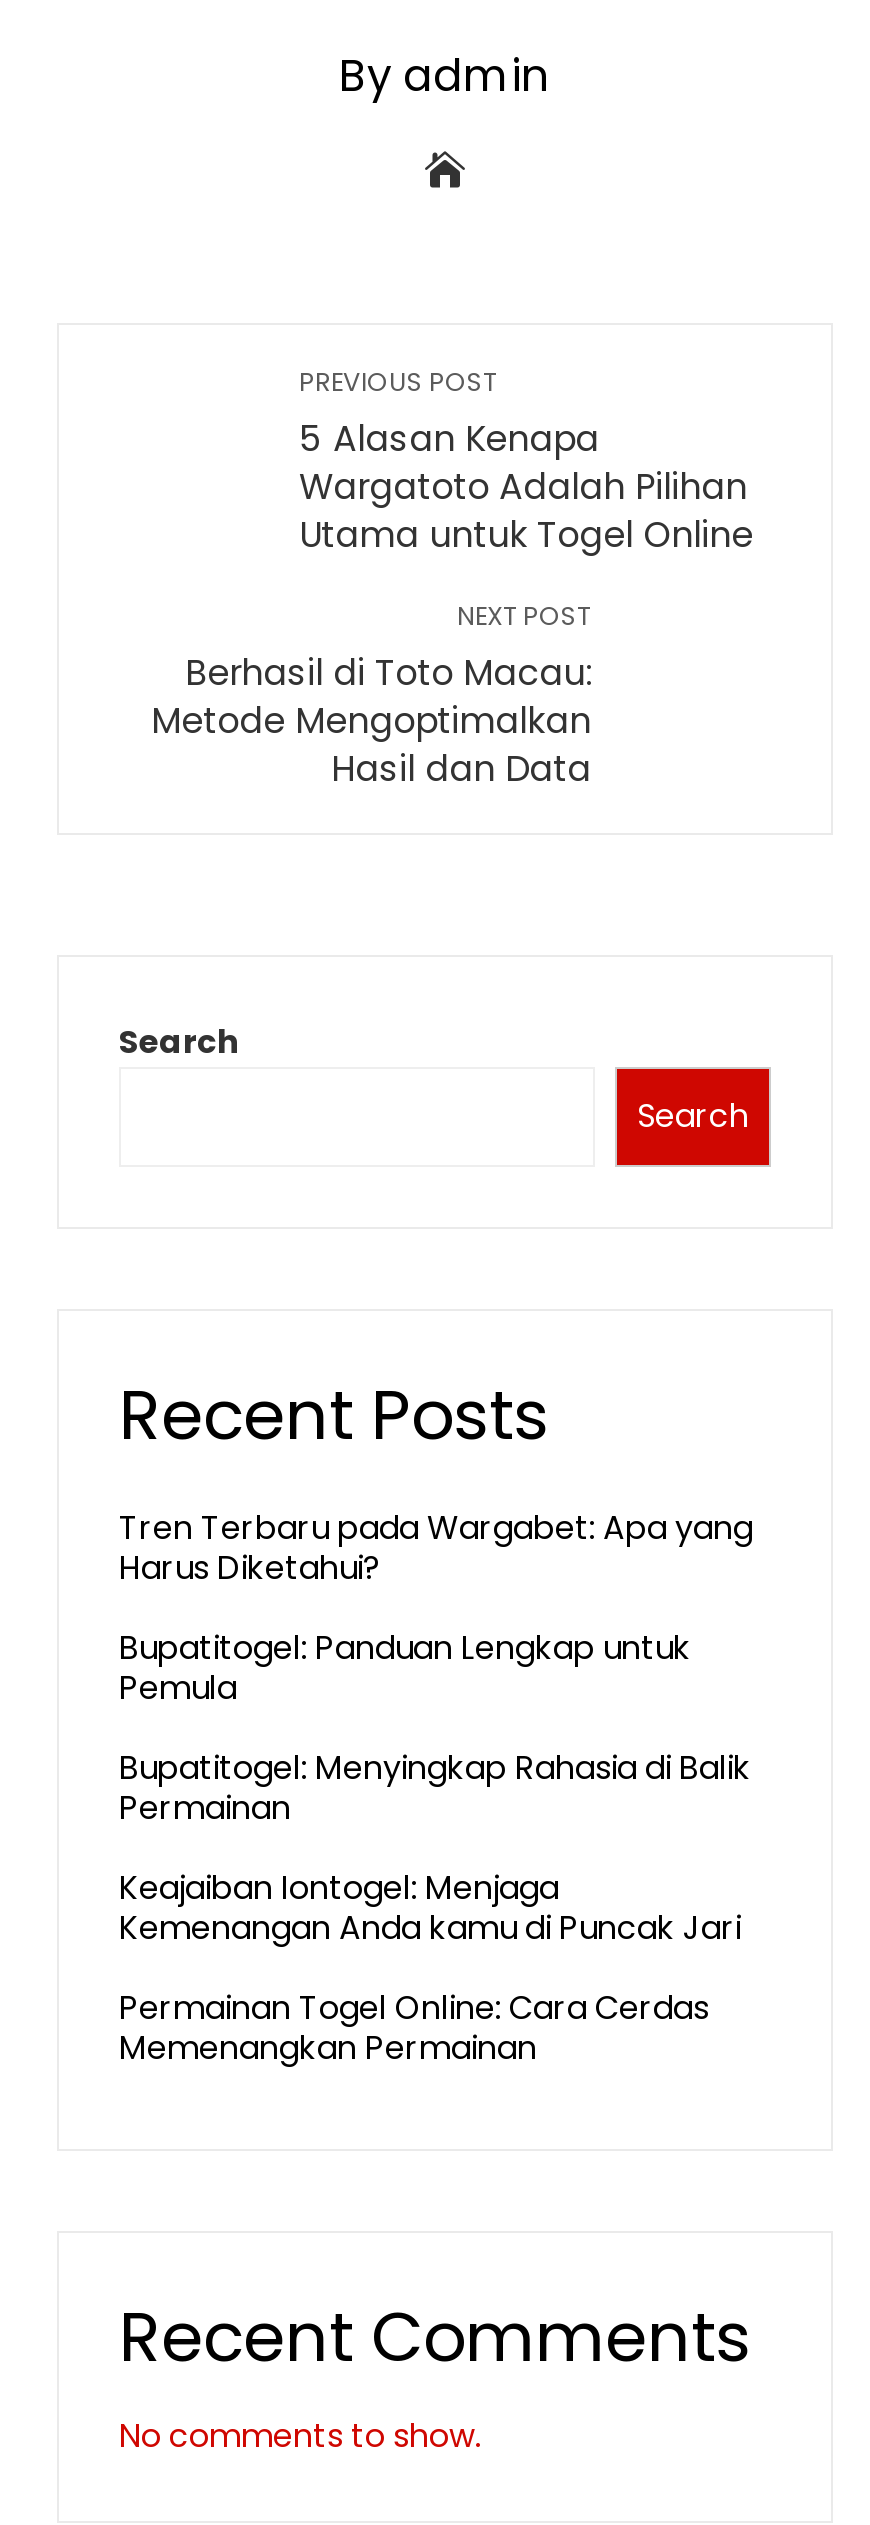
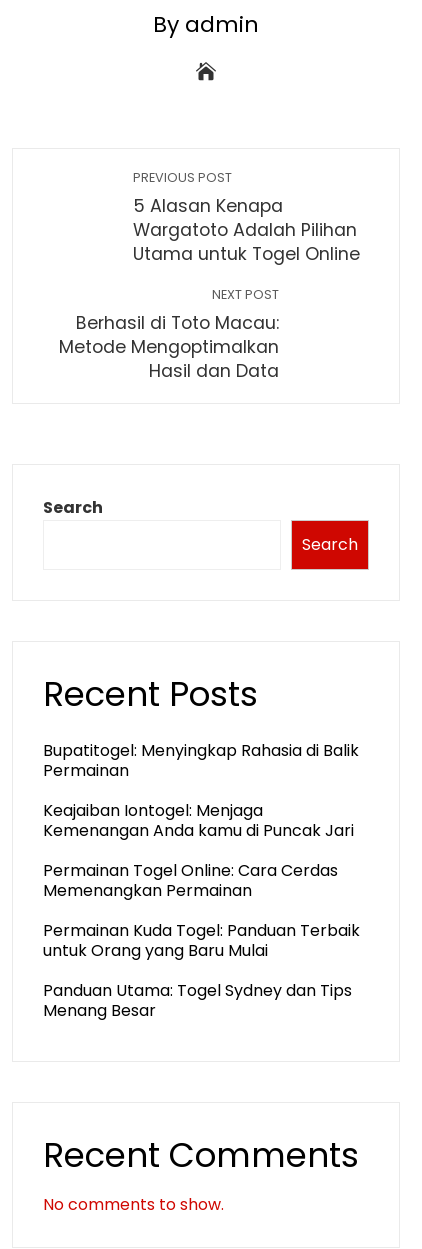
[119,1505,753,1711] Tren Terbaru pada Wargabet: Apa yang | Harus Diketahui? | Bupatitogel: Panduan Lengkap untuk | Pemula -> none
moved [119,1745,751,2071] -> [43,739,359,902]: Bupatitogel: Menyingkap Rahasia di Balik | Permainan | Keajaiban Iontogel: Menjaga | Kemenangan Anda kamu di Puncak Jari | Permainan Togel Online: Cara Cerdas | Memenangkan Permainan
none -> [43,919,360,1022] Permainan Kuda Togel: Panduan Terbaik | untuk Orang yang Baru Mulai | Panduan Utama: Togel Sydney dan Tips | Menang Besar

